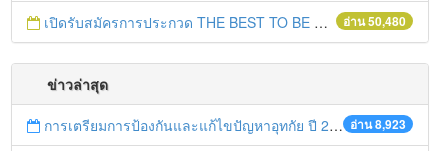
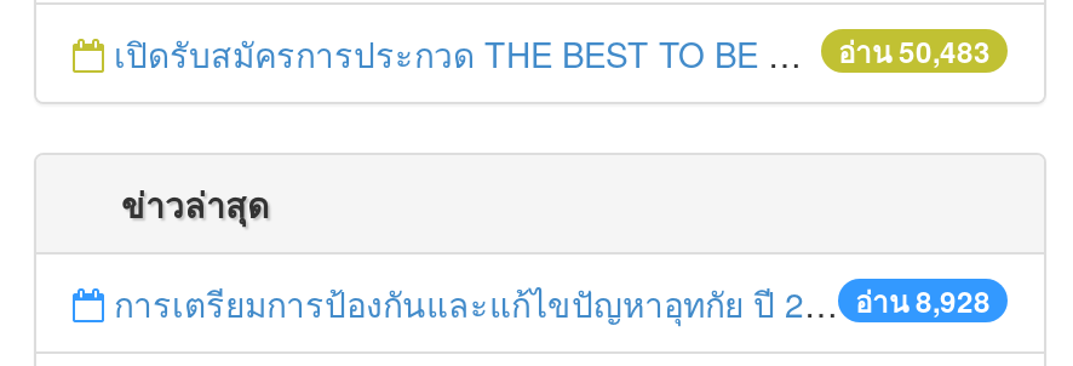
[343,12,406,30] อ่าน 50,480 -> [838,29,991,73] อ่าน 50,483
[350,115,406,133] อ่าน 8,923 -> [855,279,991,322] อ่าน 8,928

